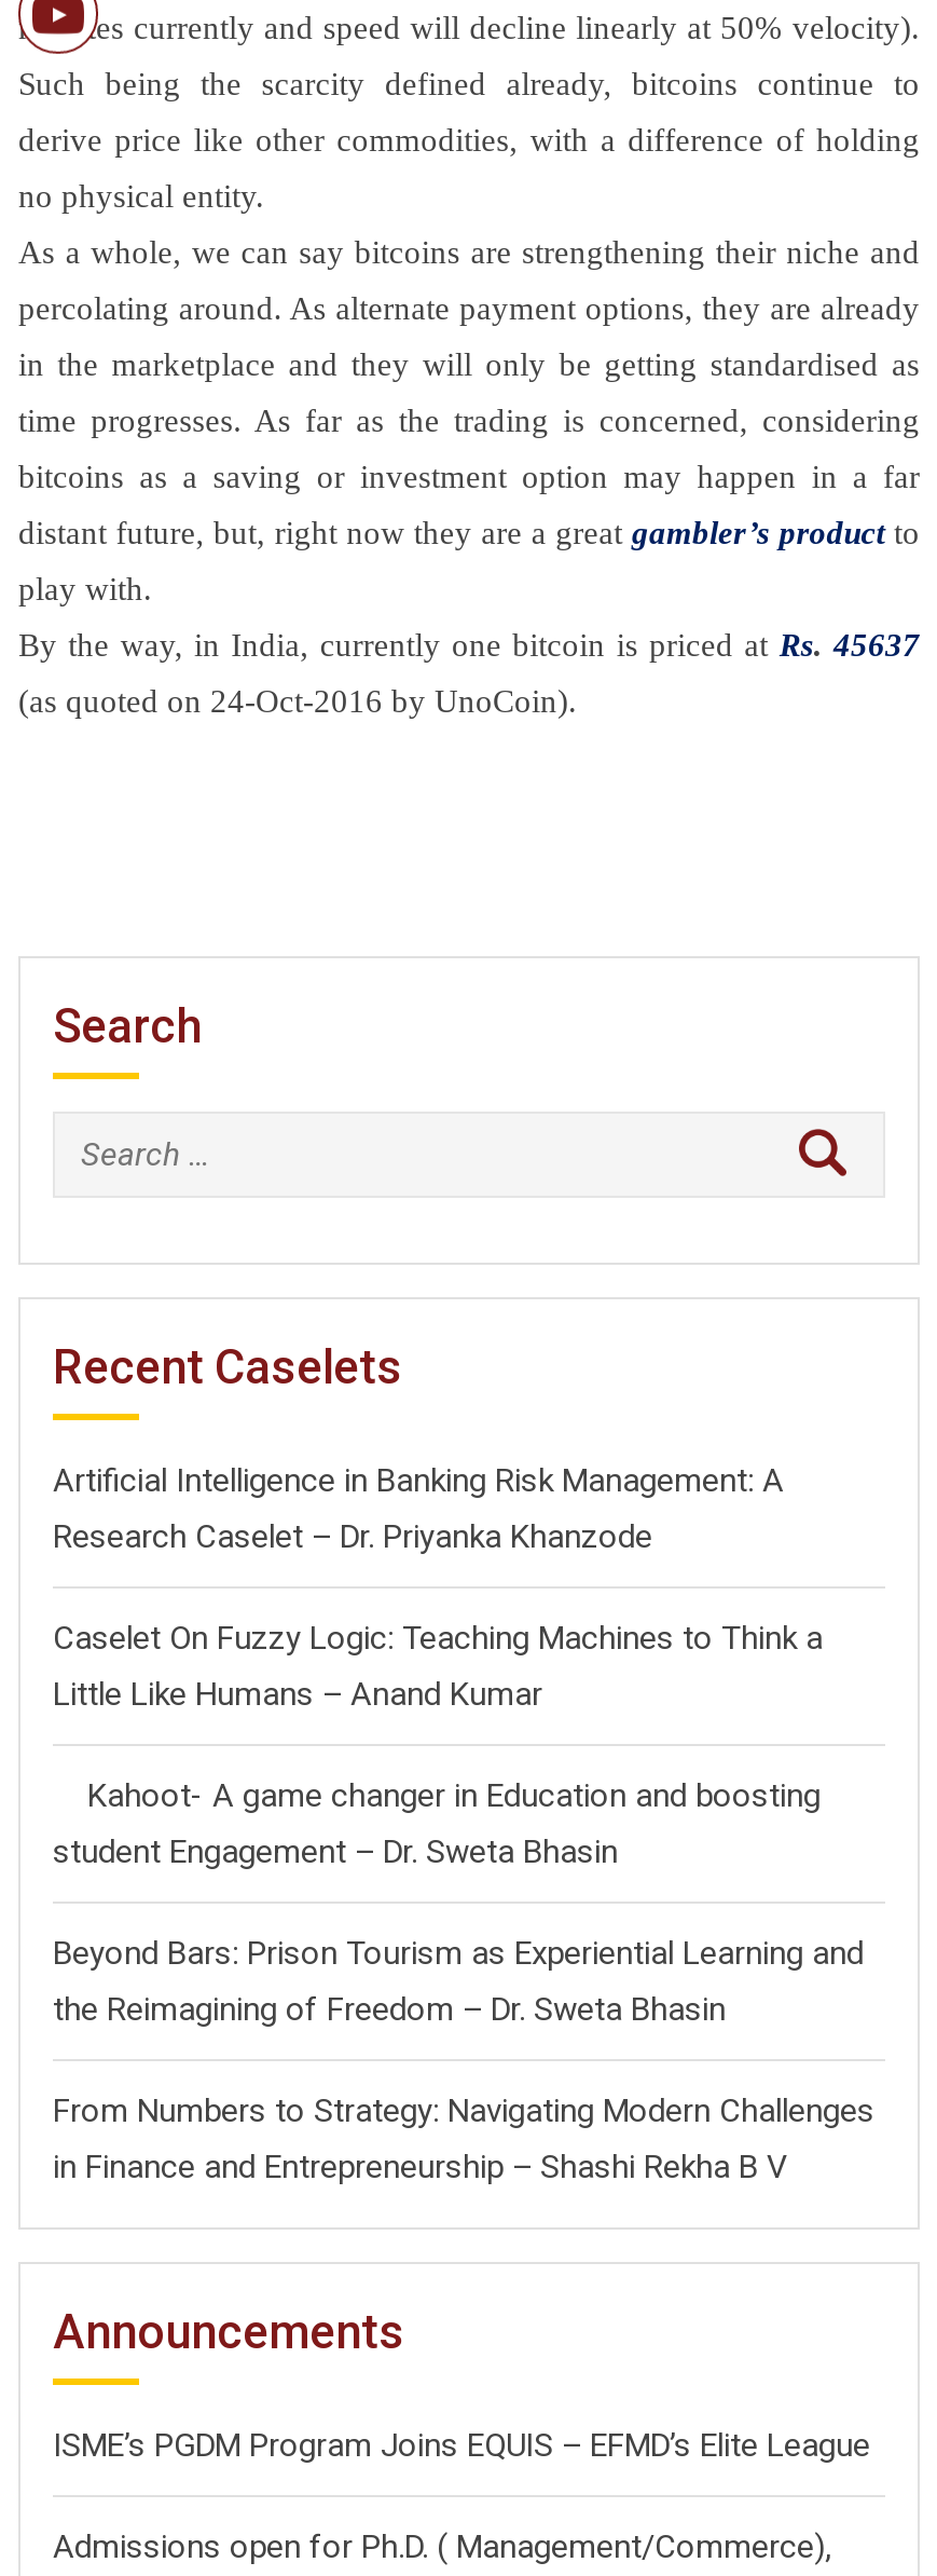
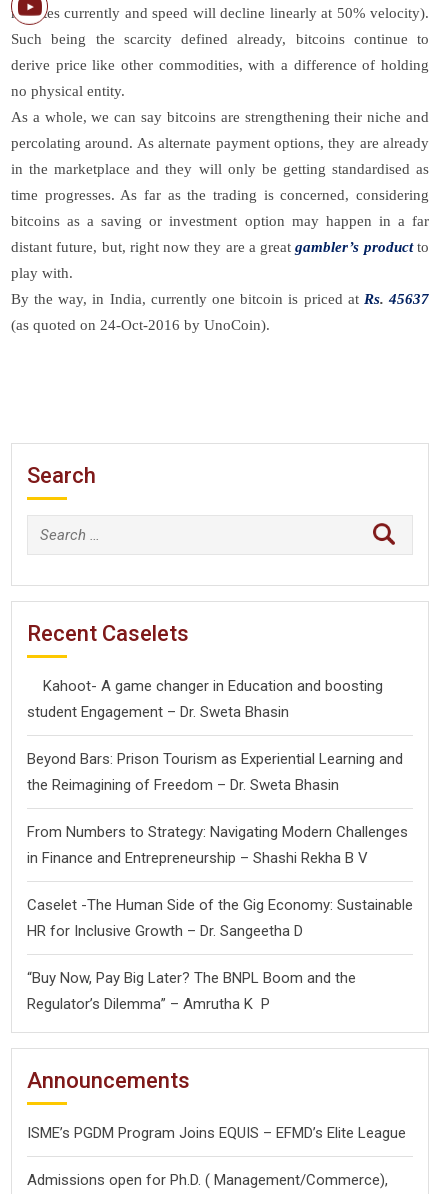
[53,1461,823,1714] Artificial Intelligence in Banking Risk Management: A | Research Caselet – Dr. Priyanka Khanzode | Caselet On Fuzzy Logic: Teaching Machines to Think a | Little Like Humans – Anand Kumar -> none
moved [53,1777,874,2187] -> [27,677,408,867]: Kahoot- A game changer in Education and boosting | student Engagement – Dr. Sweta Bhasin | Beyond Bars: Prison Tourism as Experiential Learning and | the Reimagining of Freedom – Dr. Sweta Bhasin | From Numbers to Strategy: Navigating Modern Challenges | in Finance and Entrepreneurship – Shashi Rekha B V
none -> [27,896,413,1013] Caselet -The Human Side of the Gig Economy: Sustainable | HR for Inclusive Growth – Dr. Sangeetha D | “Buy Now, Pay Big Later? The BNPL Boom and the | Regulator’s Dilemma” – Amrutha K P

